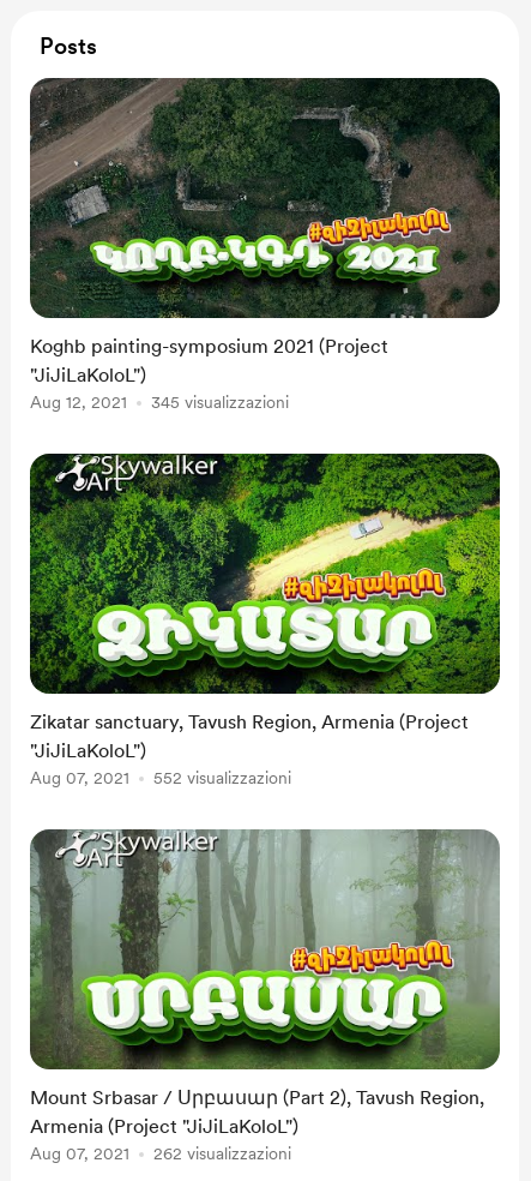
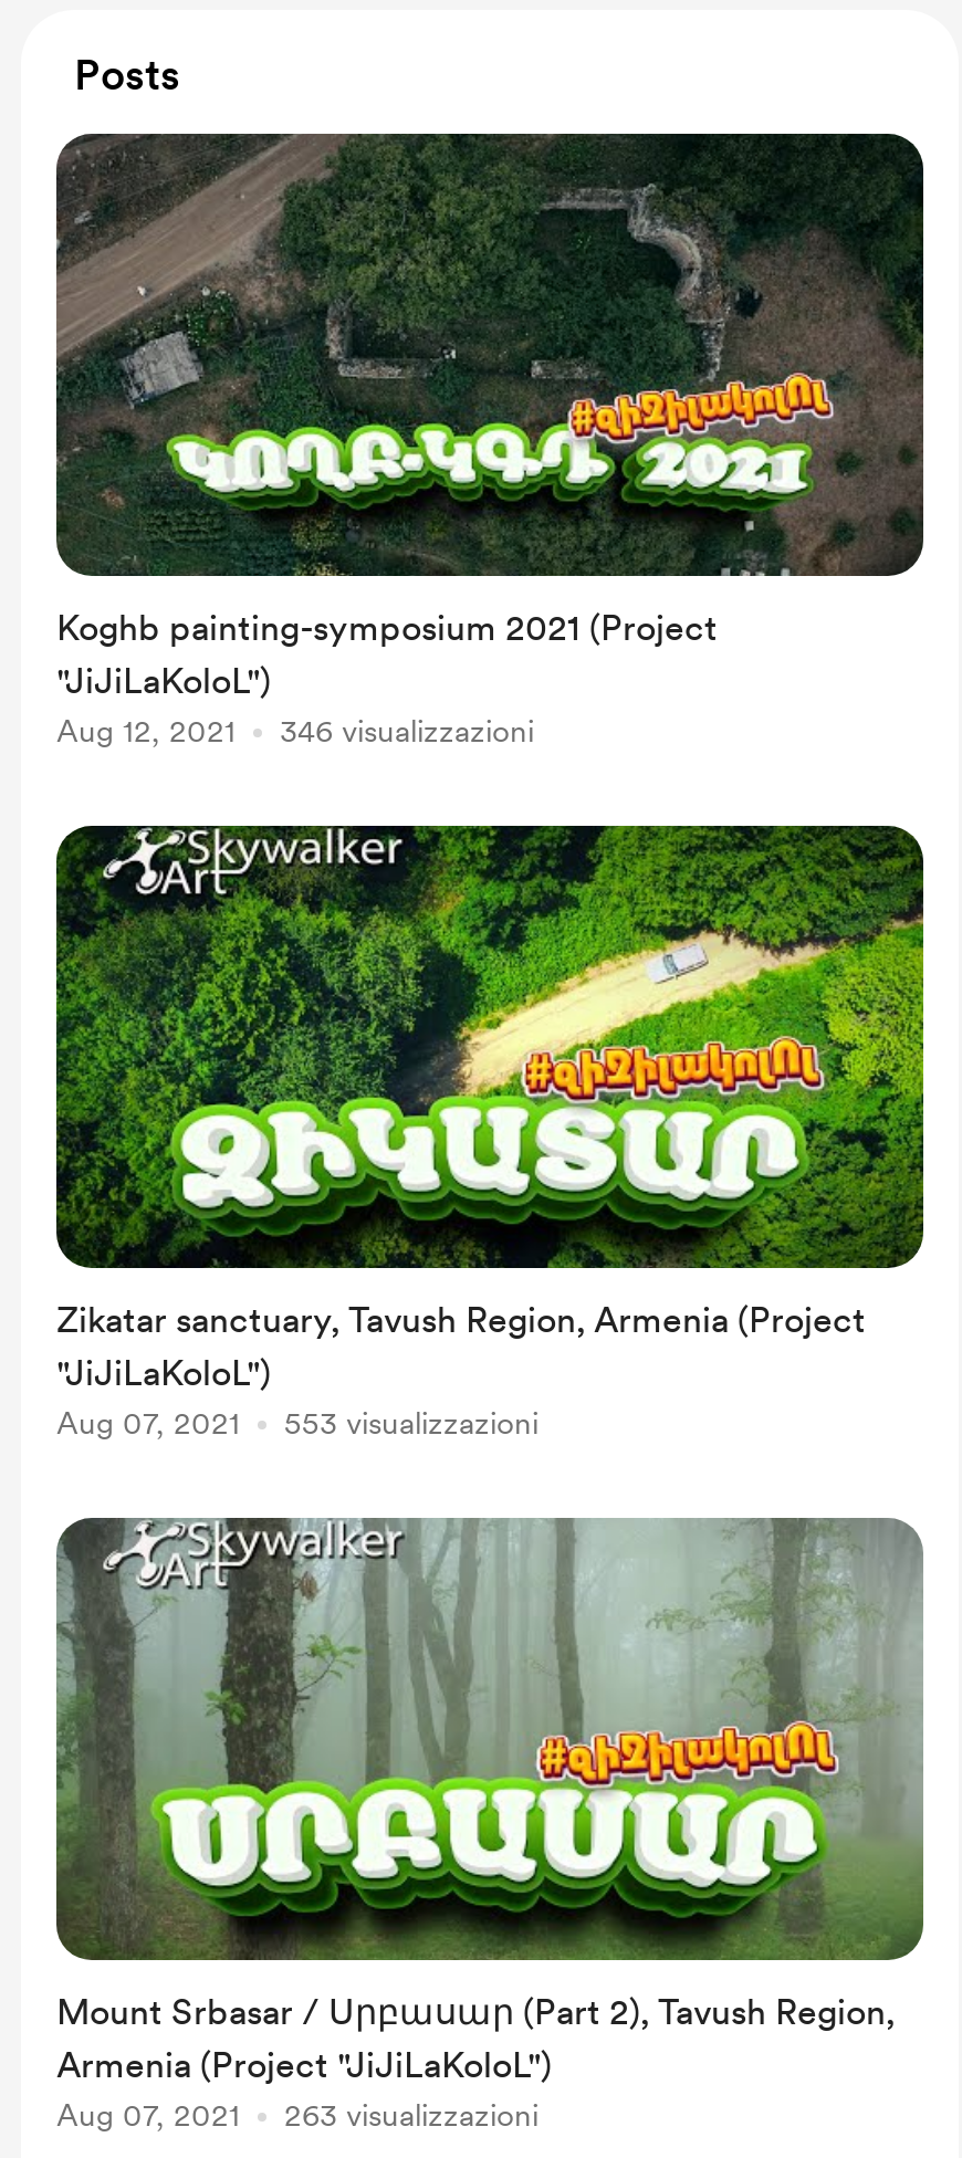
[151,392,289,412] 345 visualizzazioni -> [280,713,534,748] 346 visualizzazioni
[153,768,291,787] 552 visualizzazioni -> [284,1405,538,1441] 553 visualizzazioni
[153,1144,291,1163] 262 visualizzazioni -> [284,2097,538,2133] 263 visualizzazioni

